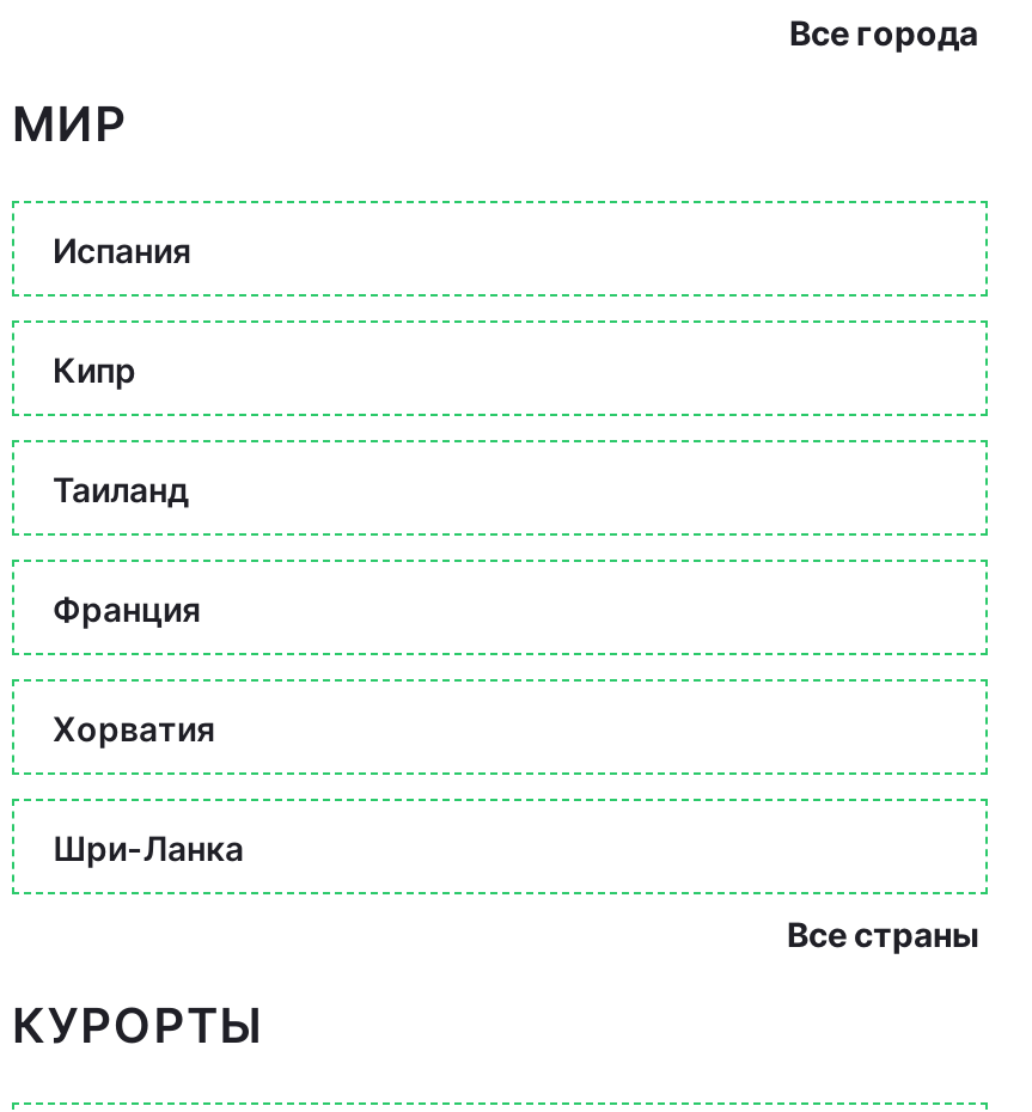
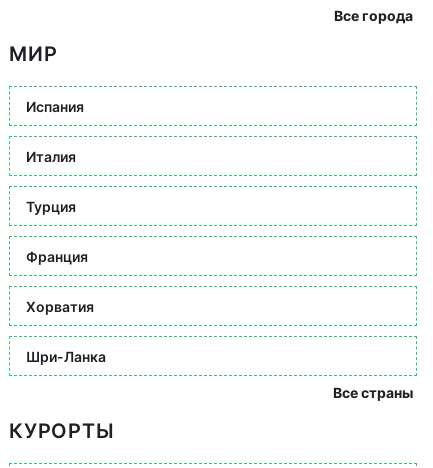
[53,348,136,389] Кипр -> [26,147,76,164] Италия
[53,468,189,508] Таиланд -> [26,197,76,214] Турция

